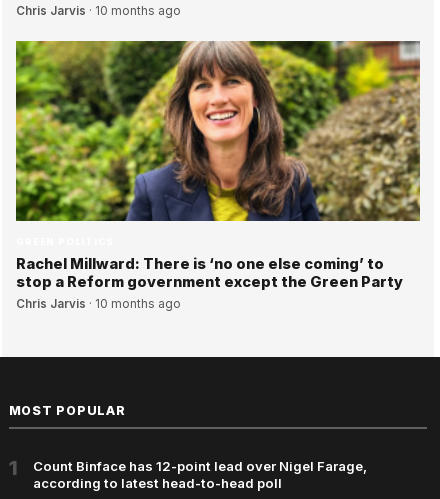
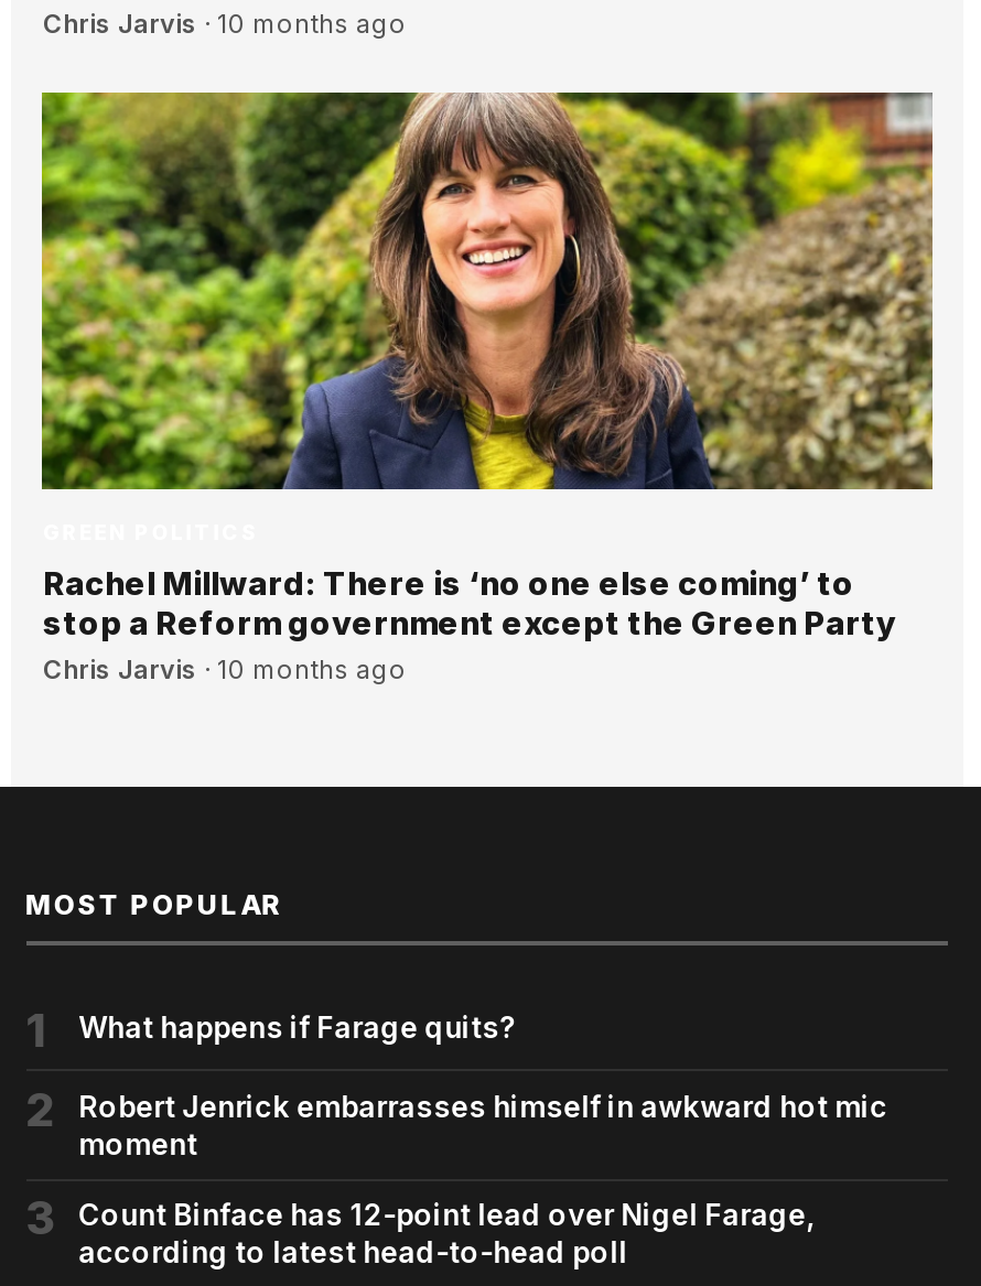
none -> [26,1009,888,1245] What happens if Farage quits? | 2 | Robert Jenrick embarrasses himself in awkward hot mic | moment | 3

